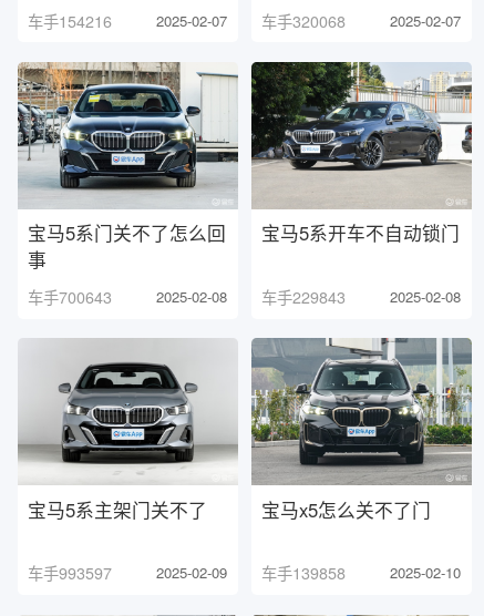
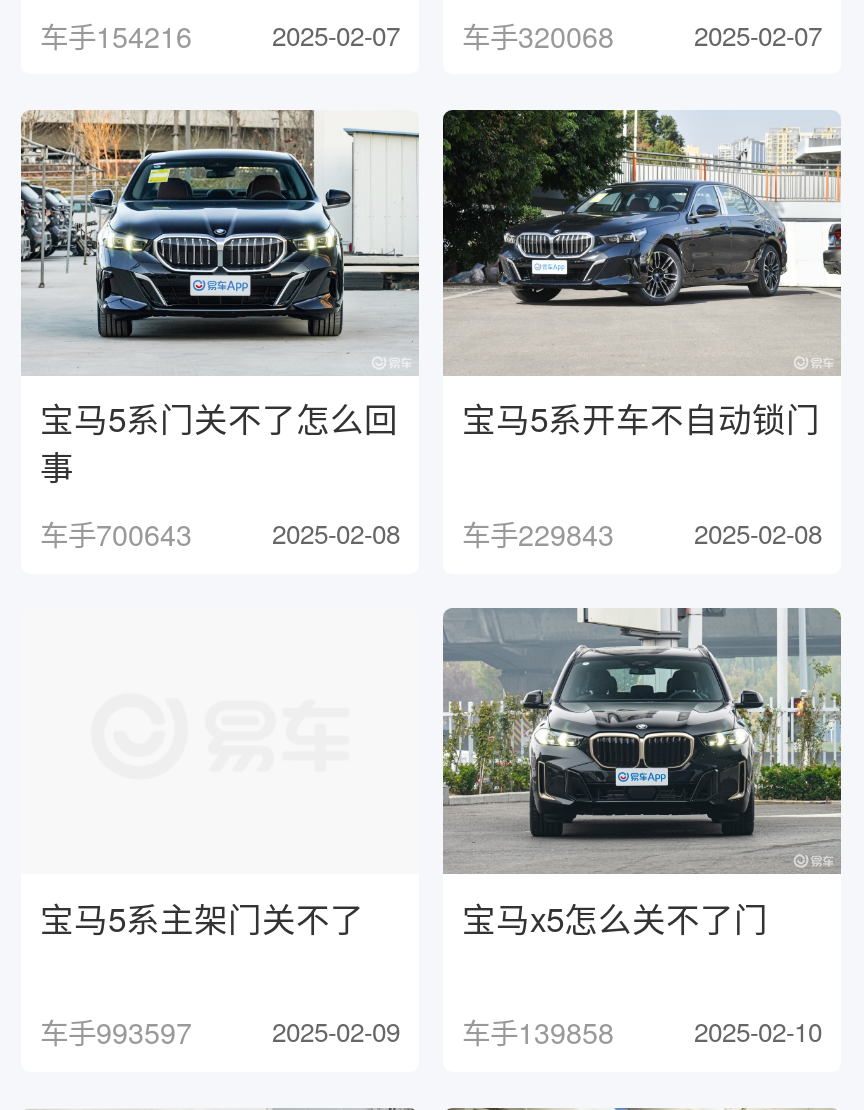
[17,338,238,484] [image] -> none

